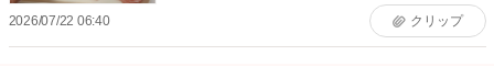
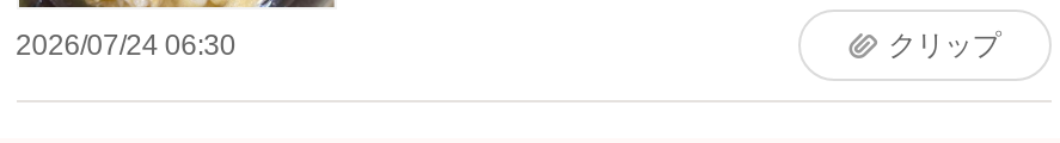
[8,13,110,28] 2026/07/22 06:40 -> [16,27,236,61] 2026/07/24 06:30

